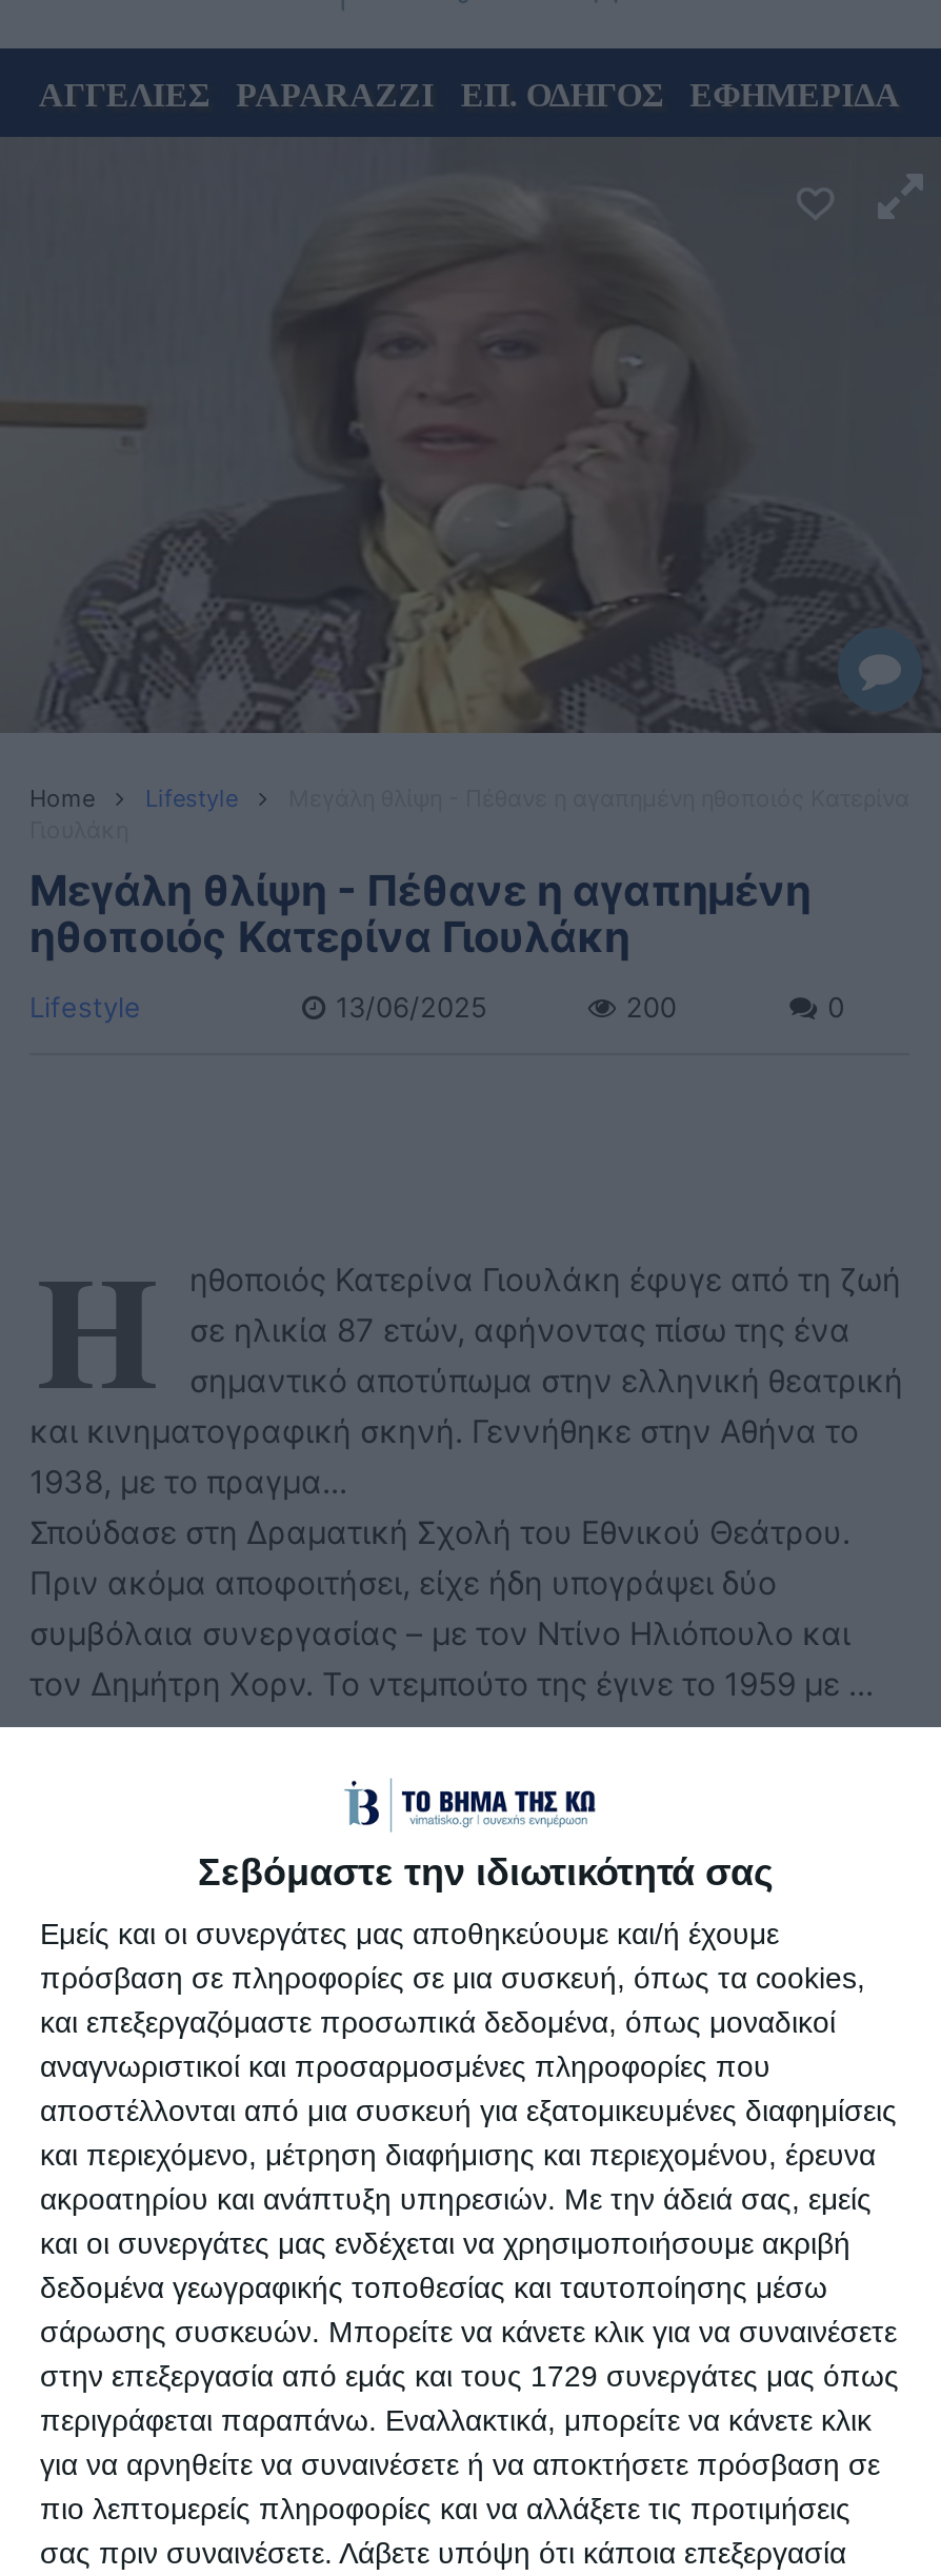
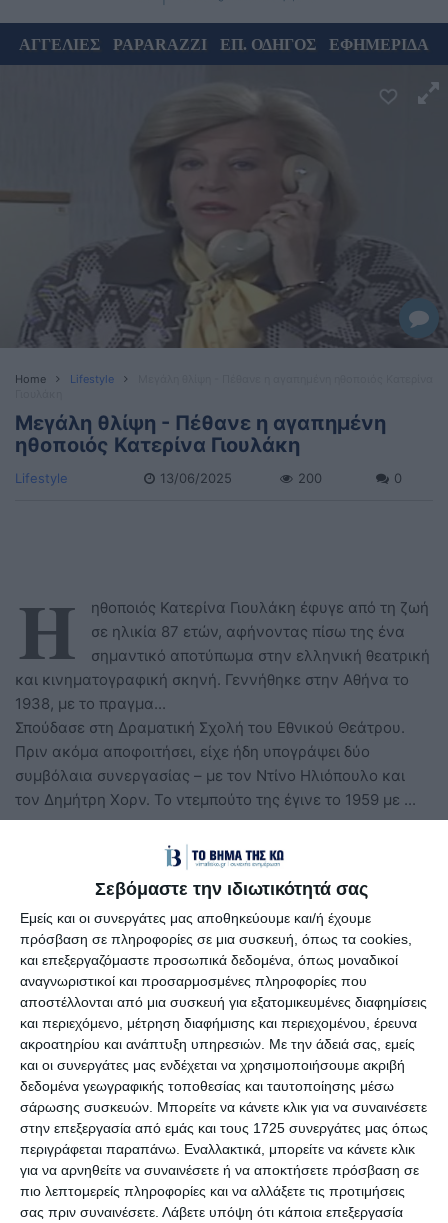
[40,2358,899,2392] στην επεξεργασία από εμάς και τους 1729 συνεργάτες μας όπως -> [20,1120,428,1136] στην επεξεργασία από εμάς και τους 1725 συνεργάτες μας όπως

